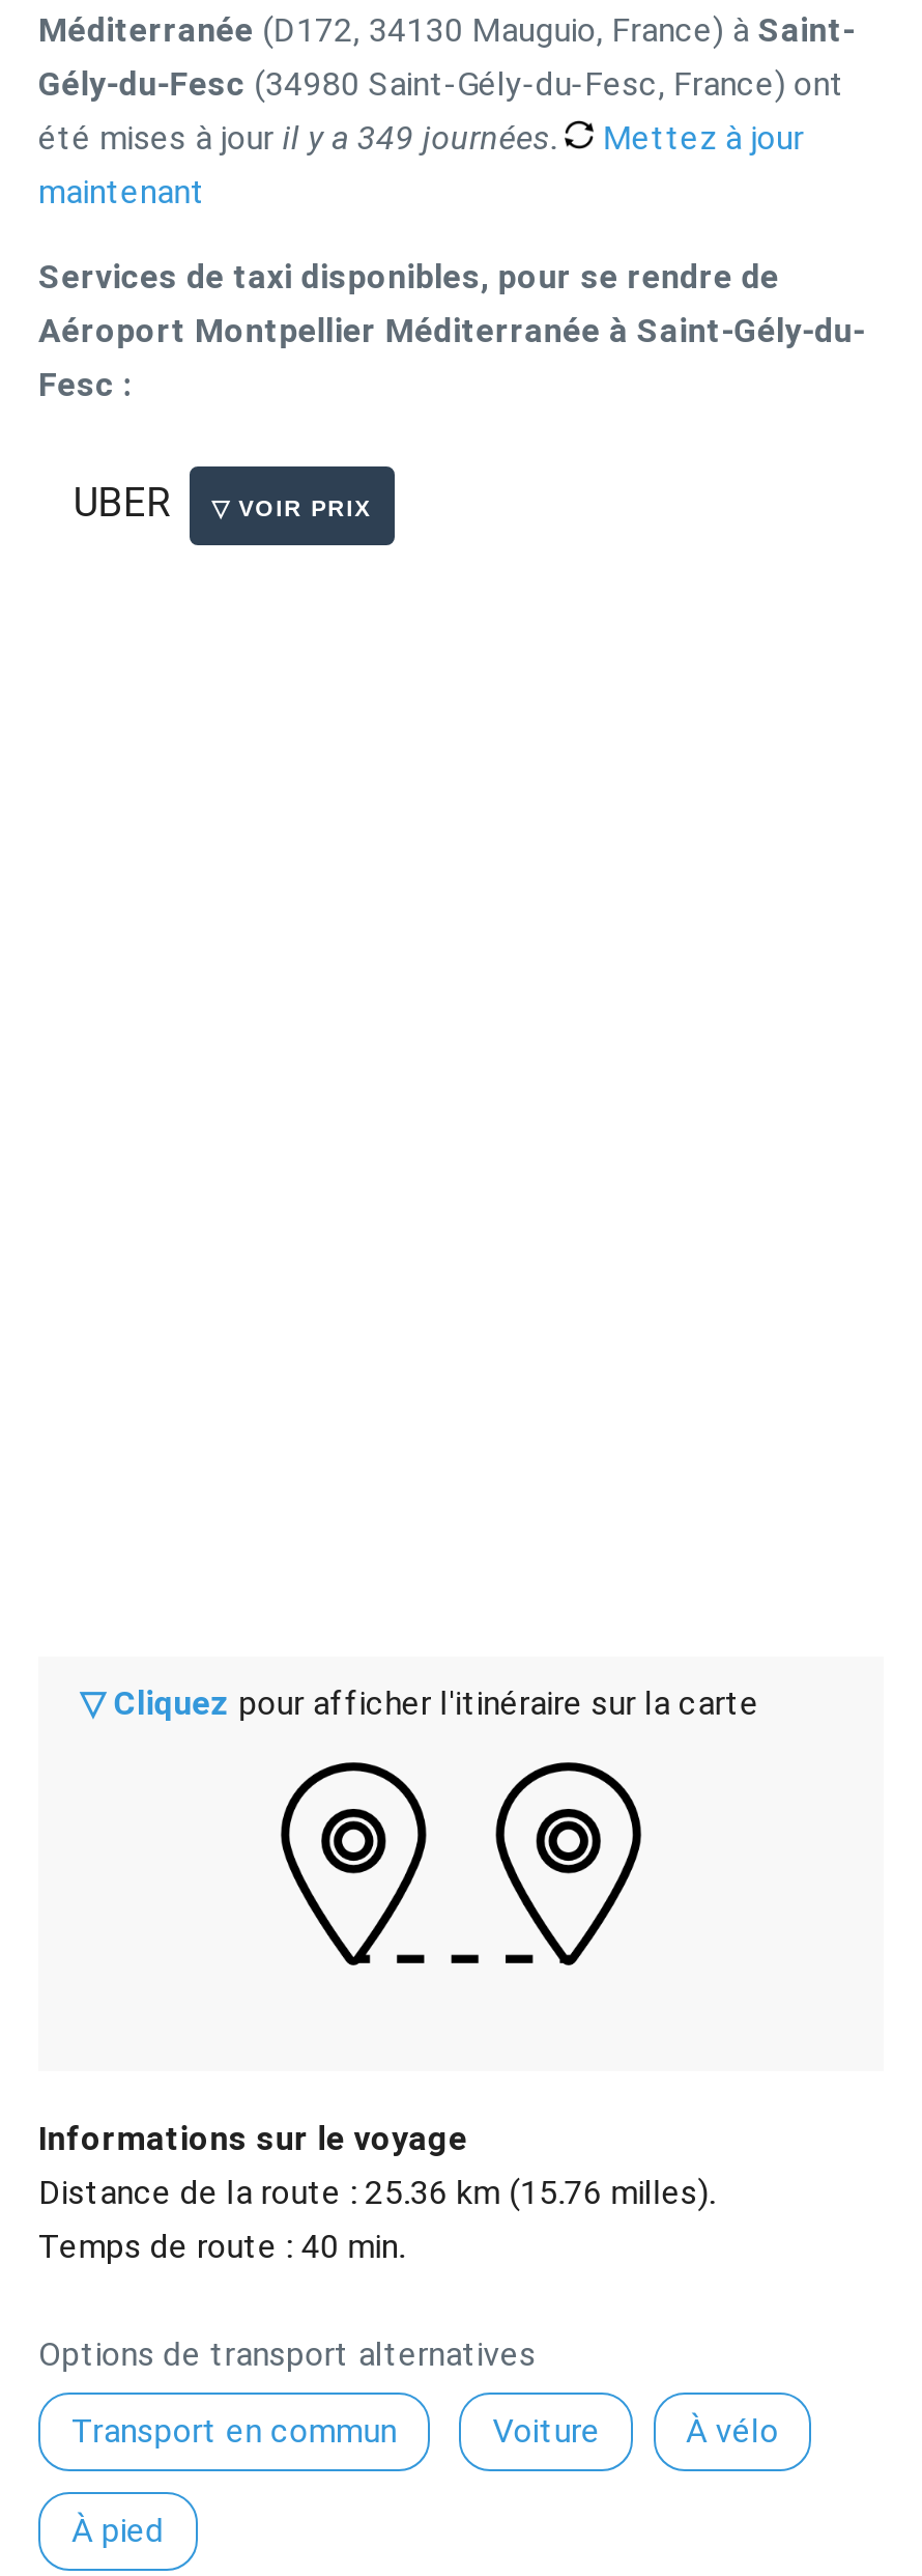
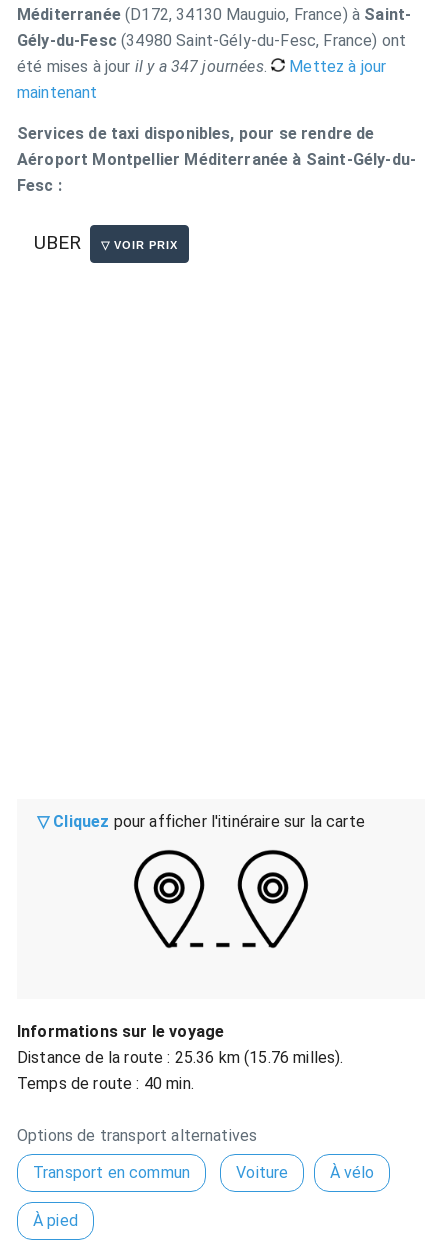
[38,118,565,158] été mises à jour il y a 349 journées. -> [17,57,271,76] été mises à jour il y a 347 journées.

